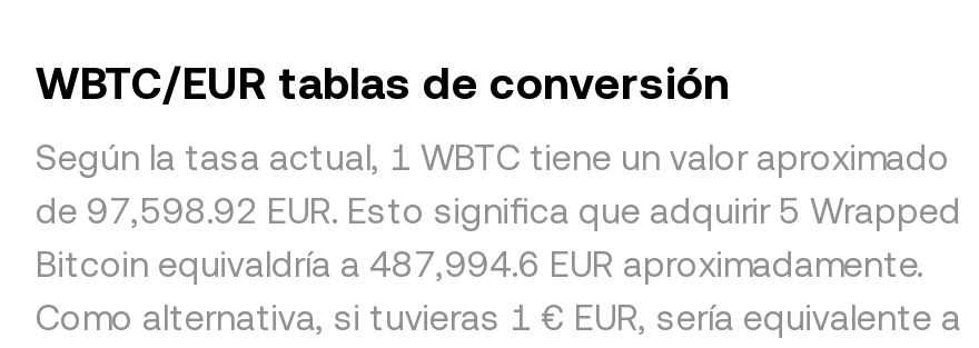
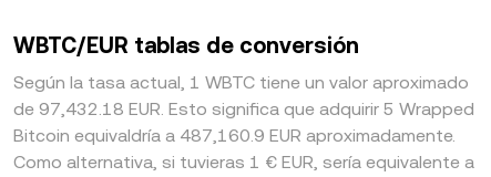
[36,190,961,232] de 97,598.92 EUR. Esto significa que adquirir 5 Wrapped -> [13,98,474,119] de 97,432.18 EUR. Esto significa que adquirir 5 Wrapped
[36,243,923,286] Bitcoin equivaldría a 487,994.6 EUR aproximadamente. -> [13,125,456,146] Bitcoin equivaldría a 487,160.9 EUR aproximadamente.

